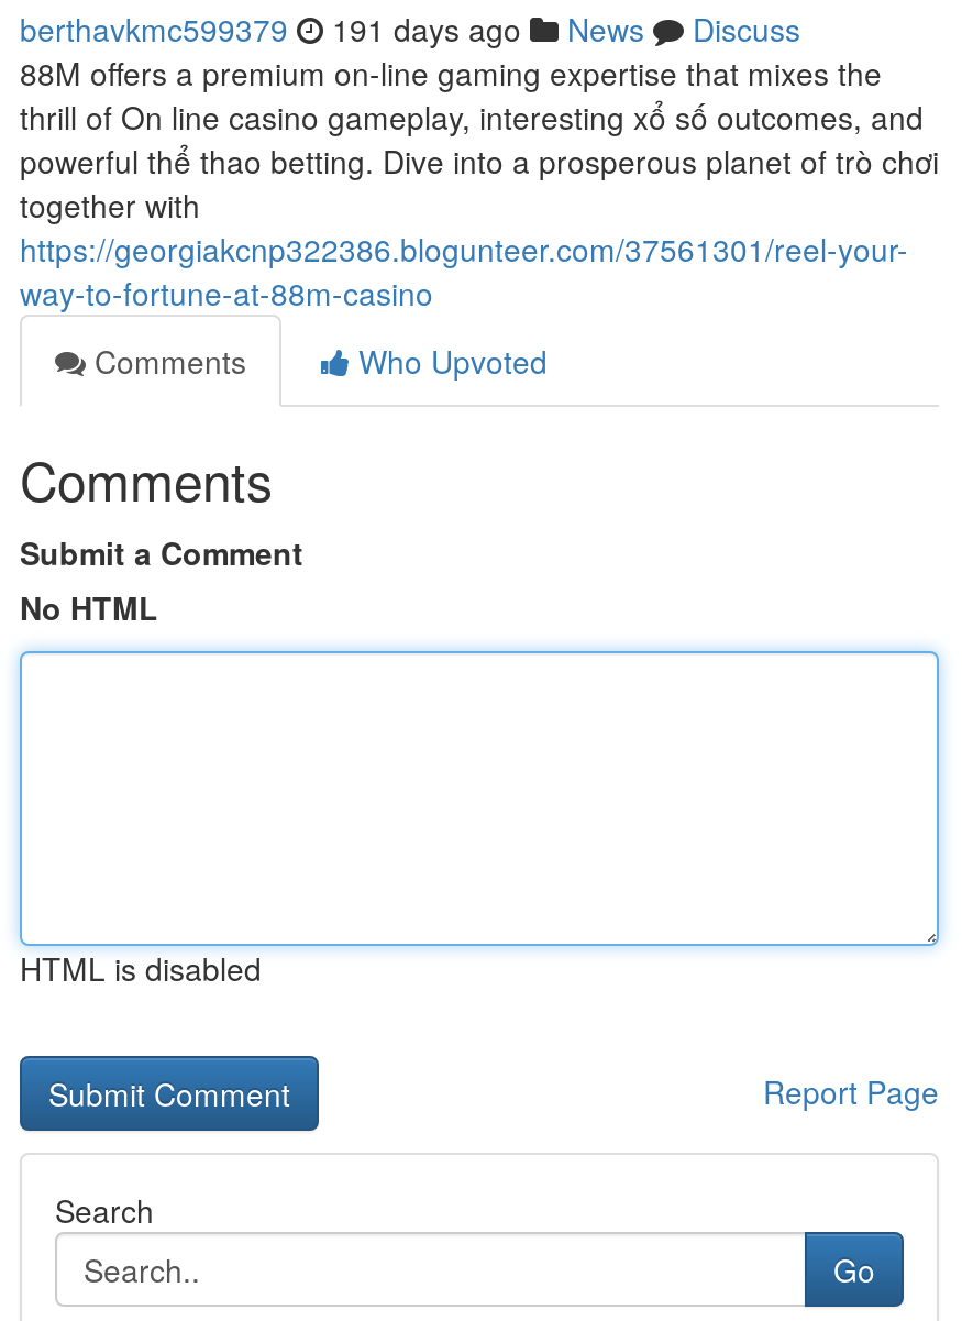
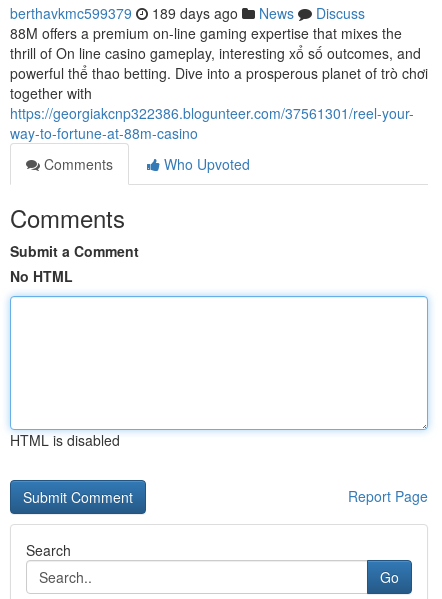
[20,7,800,51] berthavkmc599379 191 days ago News Discuss -> [10,3,365,23] berthavkmc599379 189 days ago News Discuss

